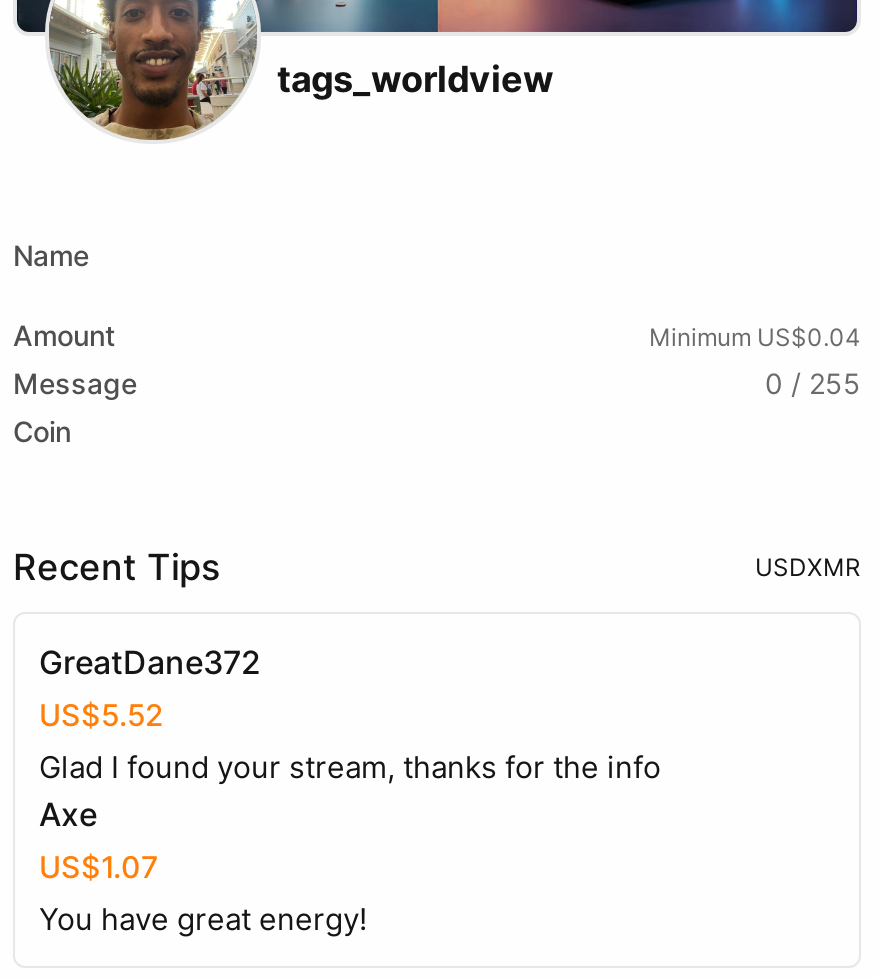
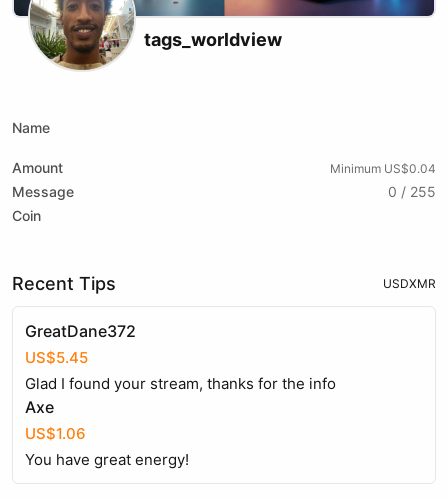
[39,696,163,734] US$5.52 -> [25,348,88,367] US$5.45
[39,848,159,886] US$1.07 -> [25,424,86,443] US$1.06

